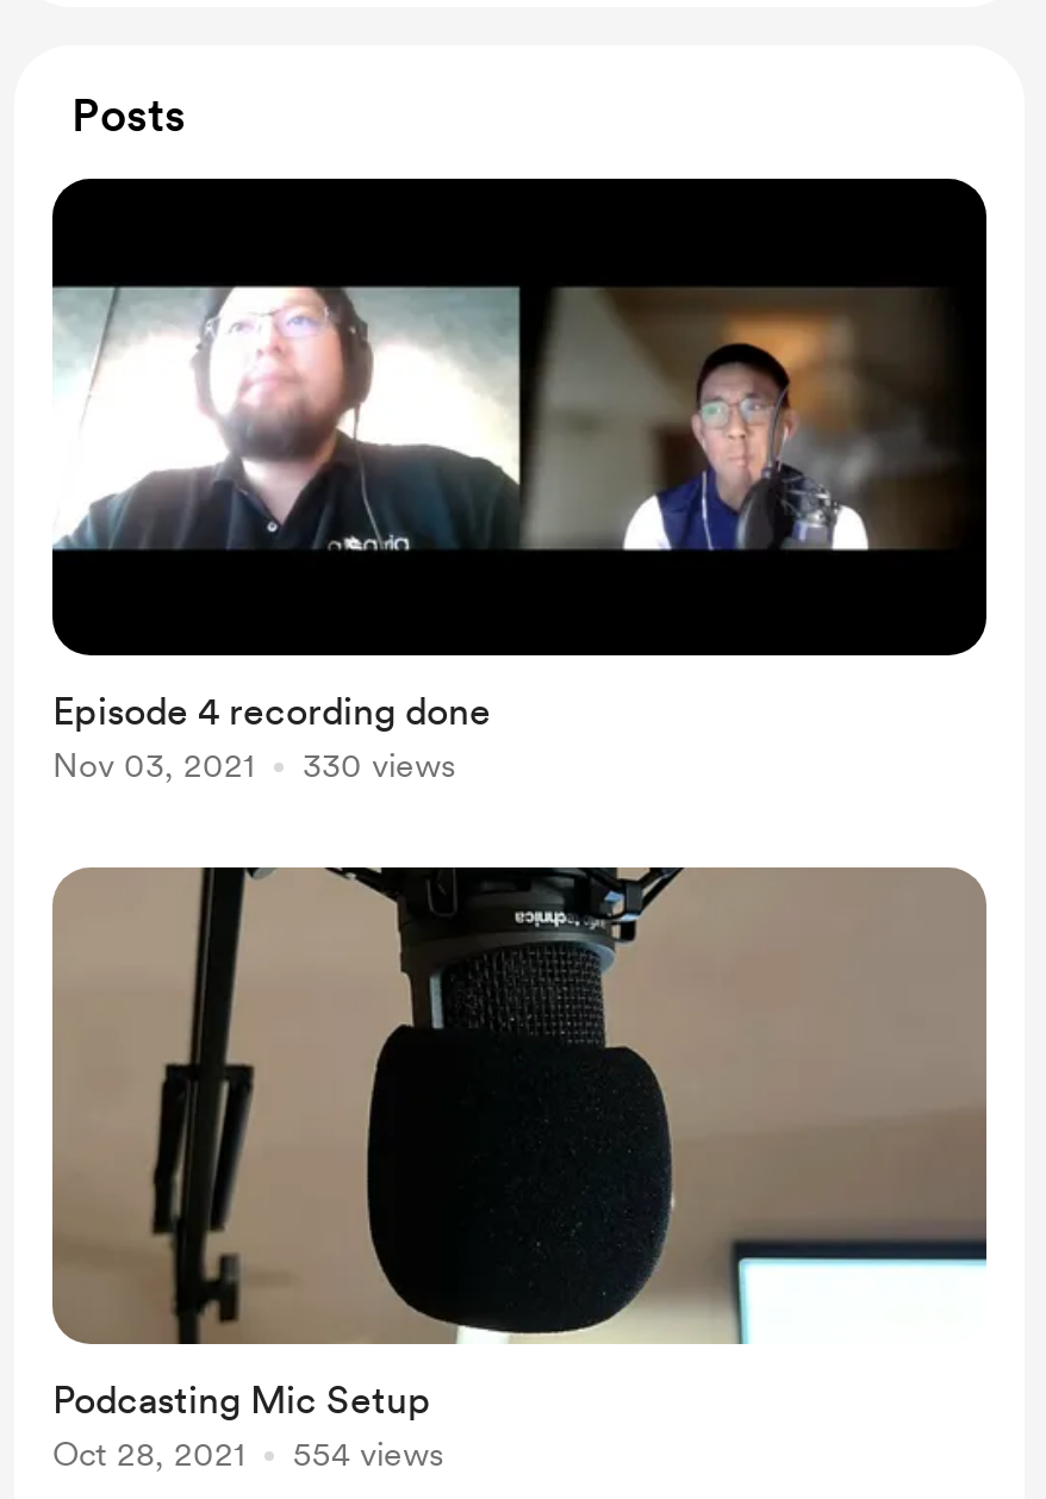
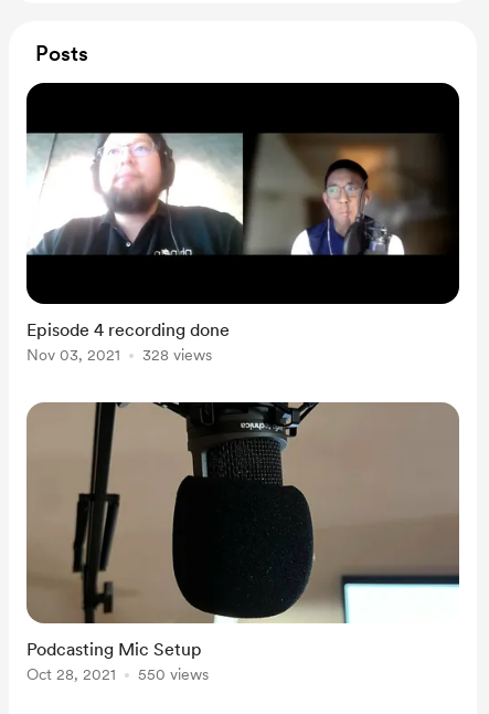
[52,746,455,784] Nov 03, 2021 330 views -> [26,346,212,364] Nov 03, 2021 328 views
[52,1435,443,1473] Oct 28, 2021 554 views -> [26,665,209,683] Oct 28, 2021 550 views

